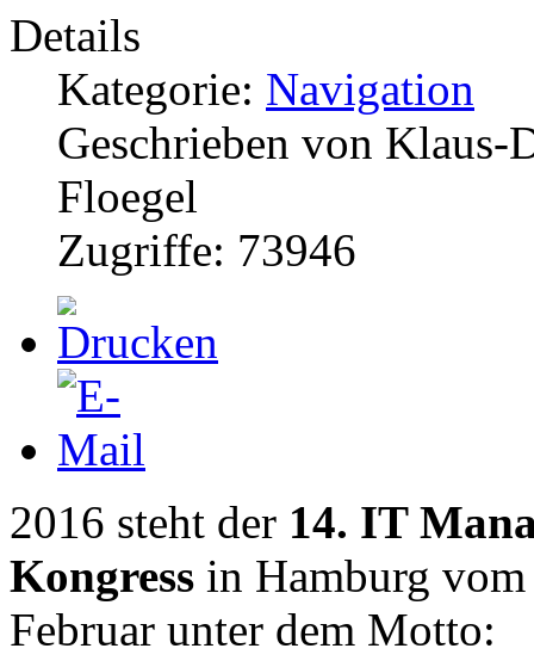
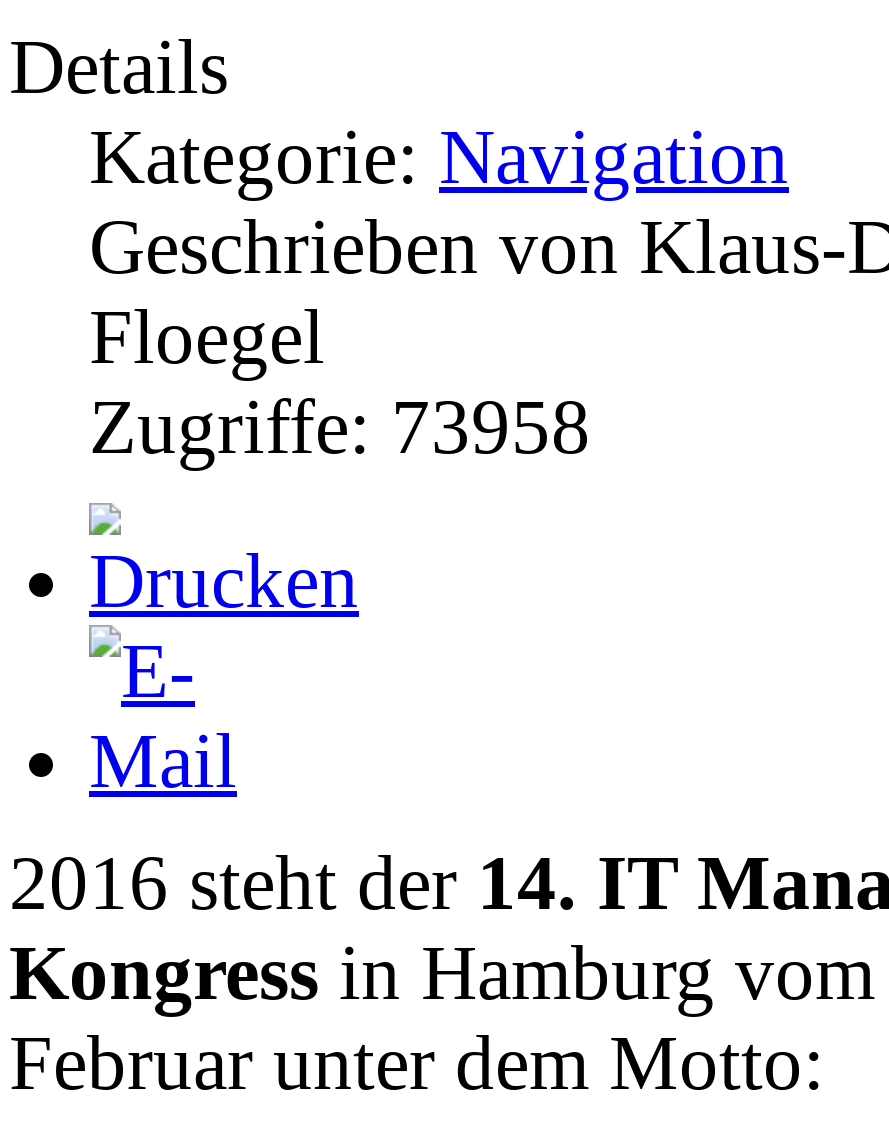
[57,225,356,276] Zugriffe: 73946 -> [89,384,591,470] Zugriffe: 73958

